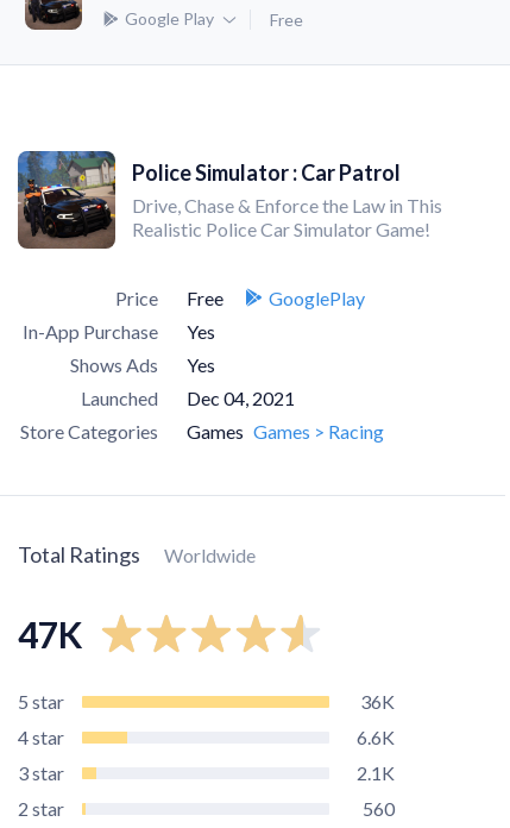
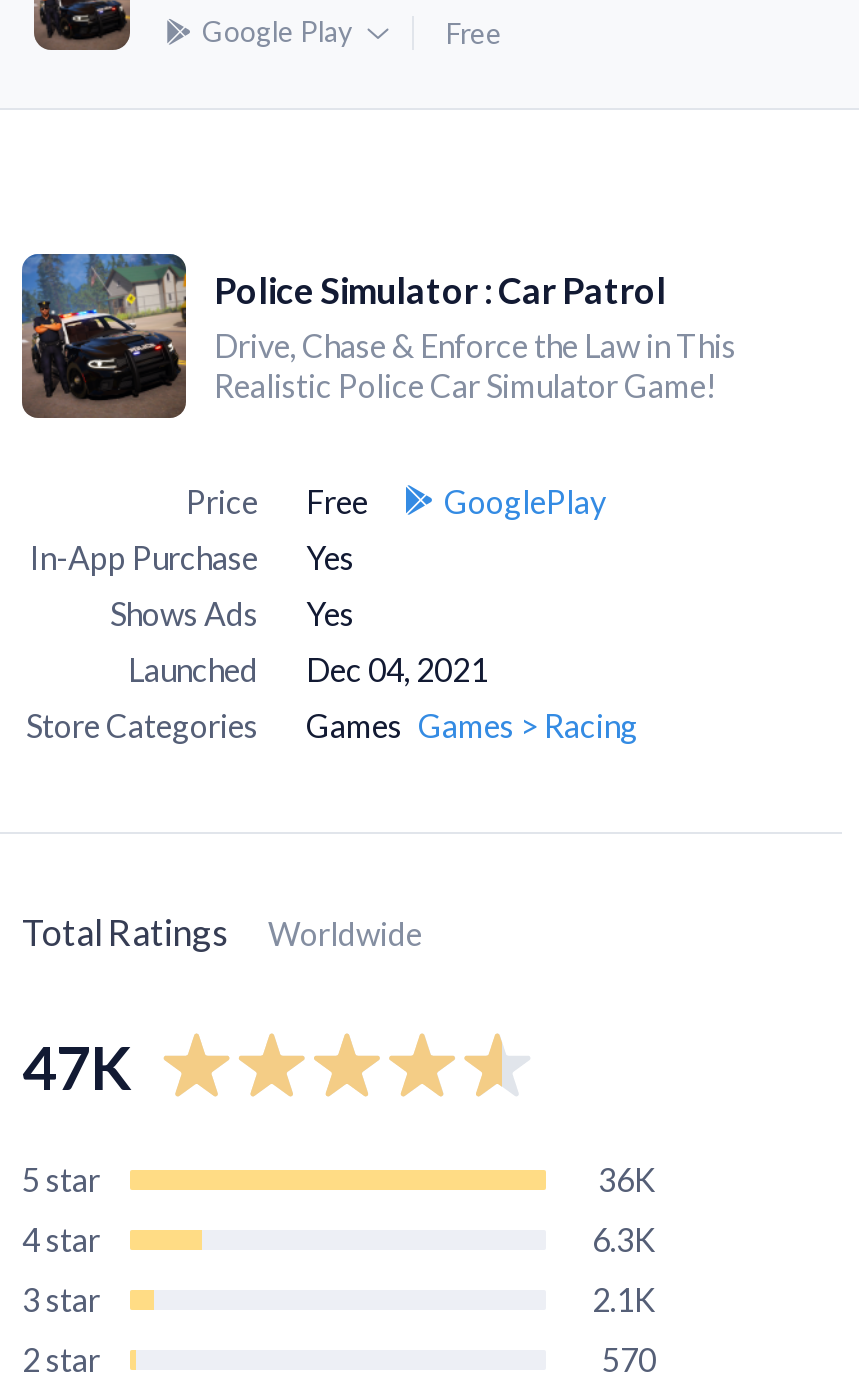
[357,726,395,748] 6.6K -> [592,1220,656,1258] 6.3K
[363,797,395,820] 560 -> [602,1340,656,1378] 570

